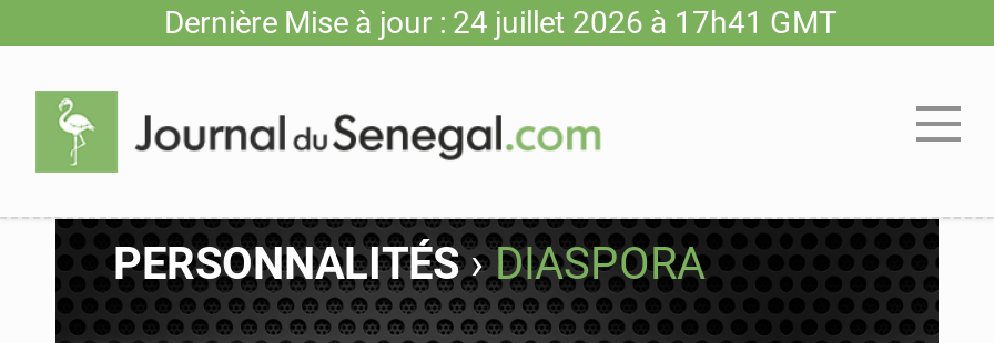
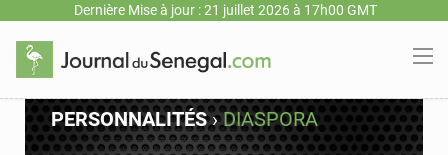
[158,4,836,40] Dernière Mise à jour : 24 juillet 2026 à 17h41 GMT -> [71,2,377,18] Dernière Mise à jour : 21 juillet 2026 à 17h00 GMT

